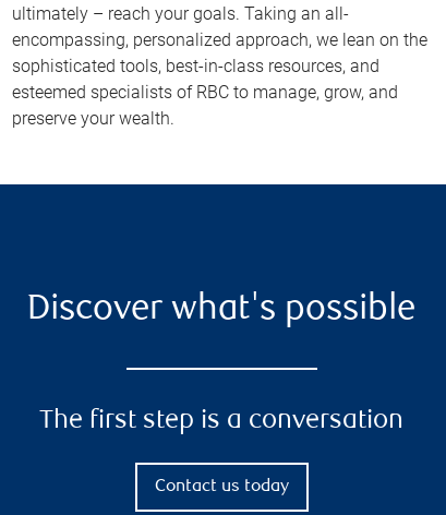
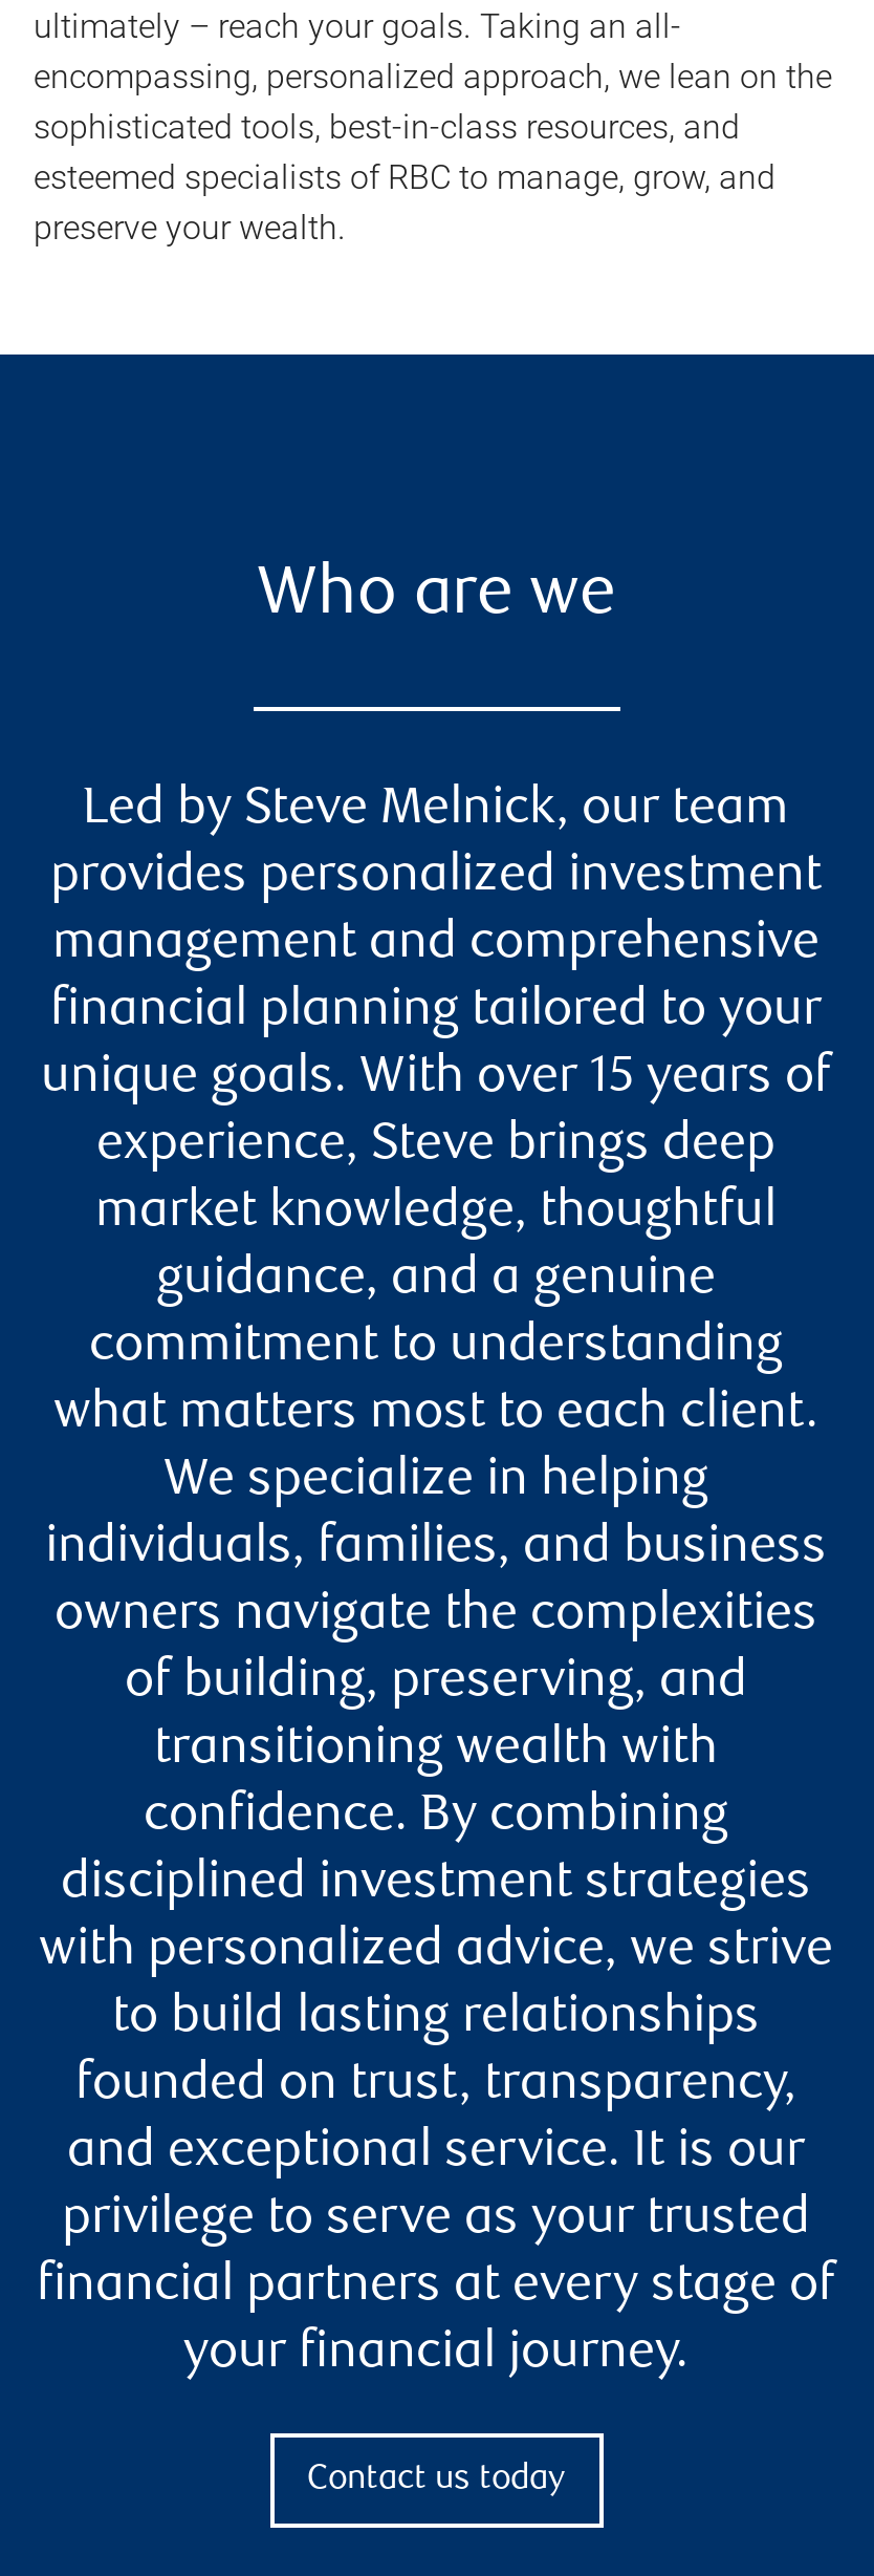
[27,292,415,328] Discover what's possible -> [257,562,615,631] Who are we
[39,408,403,435] The first step is a conversation -> [37,785,835,2381] Led by Steve Melnick, our team | provides personalized investment | management and comprehensive | financial planning tailored to your | unique goals. With over 15 years of | experience, Steve brings deep | market knowledge, thoughtful | guidance, and a genuine | commitment to understanding | what matters most to each client. | We specialize in helping | individuals, families, and business | owners navigate the complexities | of building, preserving, and | transitioning wealth with | confidence. By combining | disciplined investment strategies | with personalized advice, we strive | to build lasting relationships | founded on trust, transparency, | and exceptional service. It is our | privilege to serve as your trusted | financial partners at every stage of | your financial journey.

